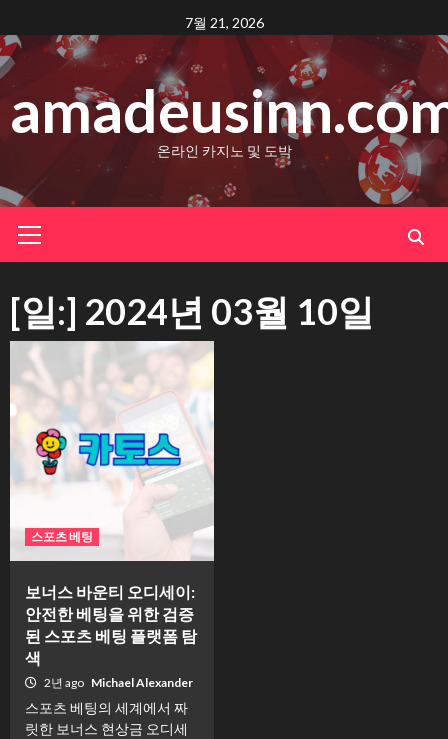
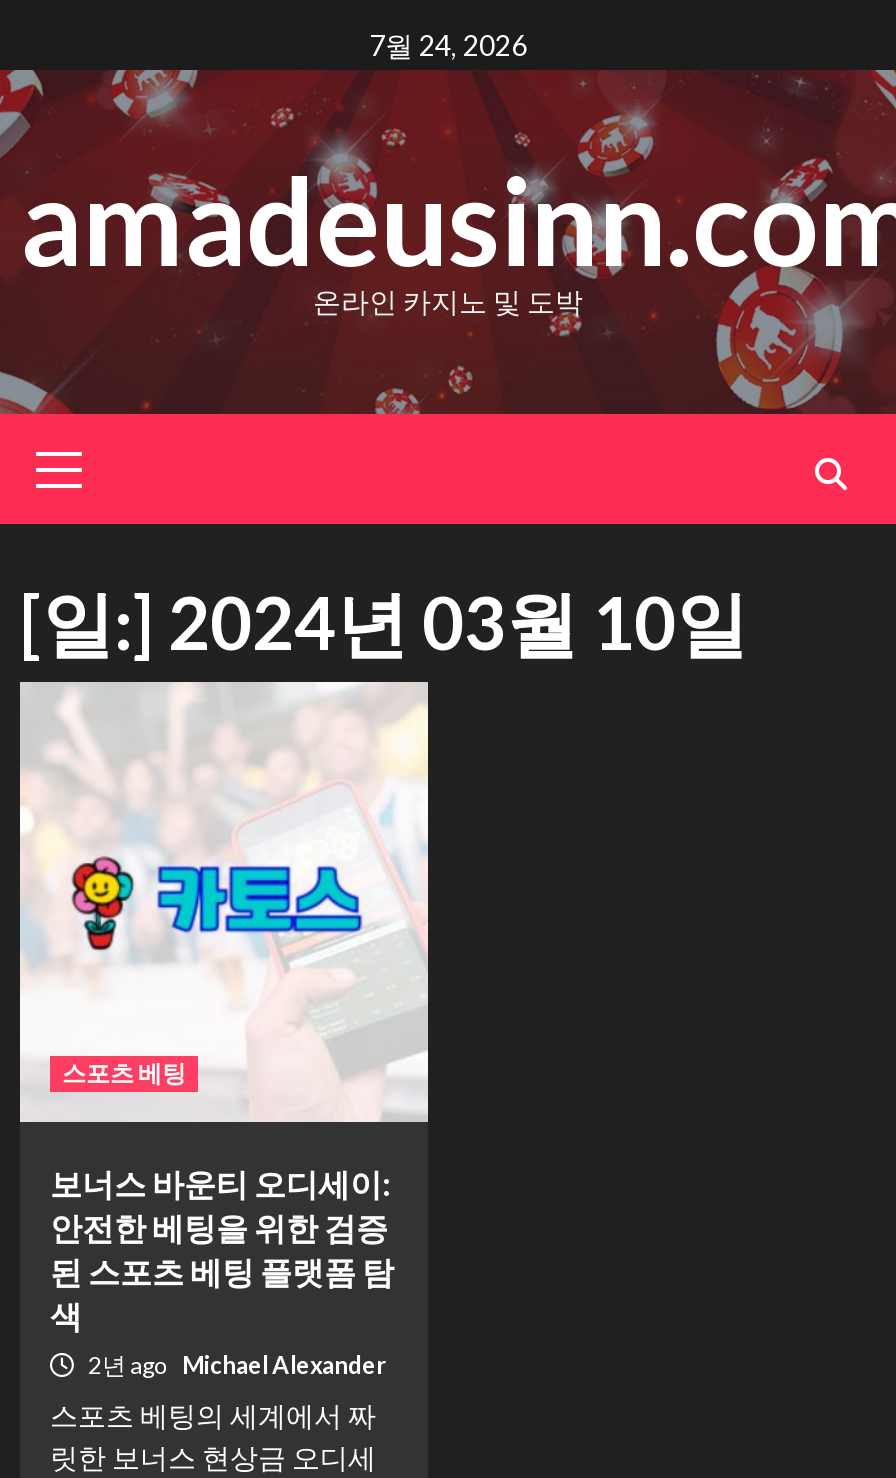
[184,14,263,31] 7월 21, 2026 -> [369,28,527,62] 7월 24, 2026

